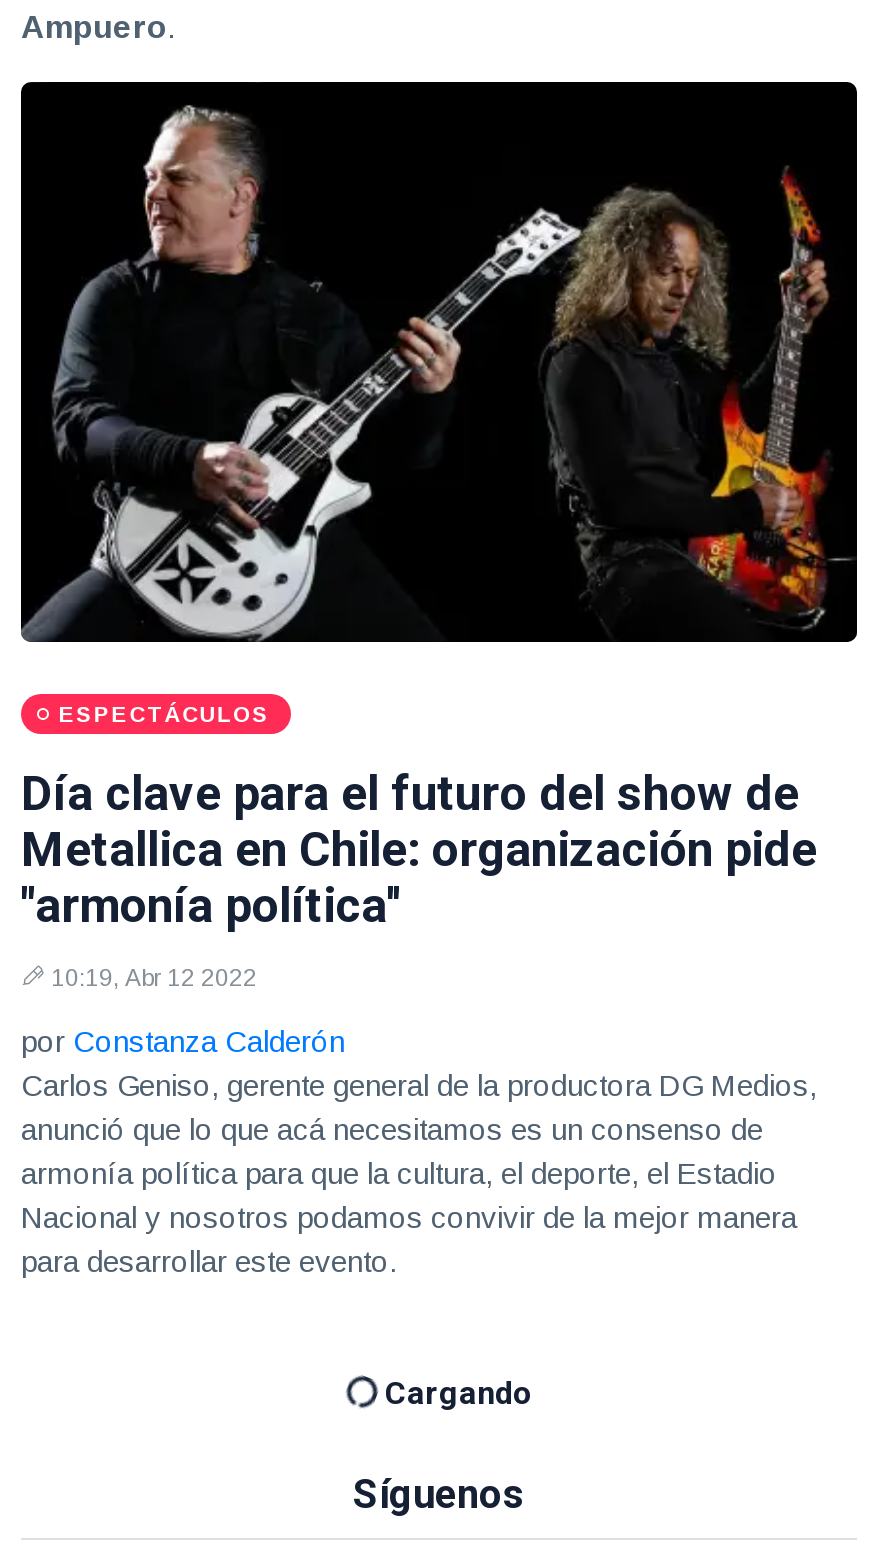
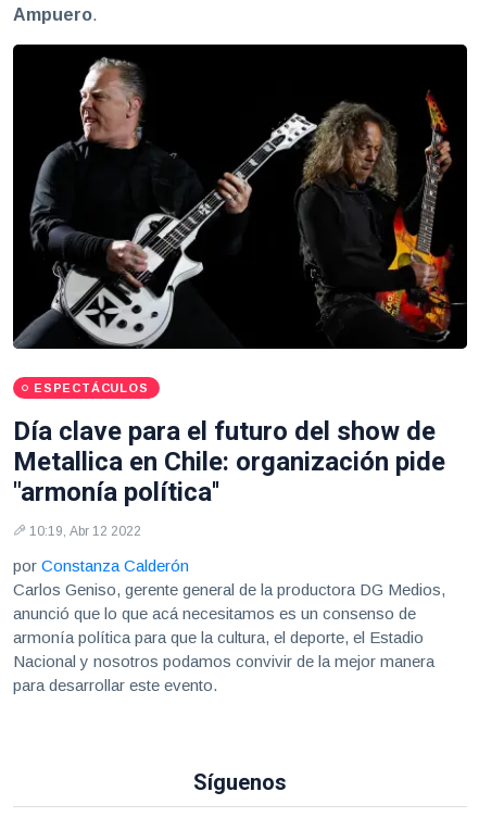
[377,1374,533,1412] Cargando -> none

